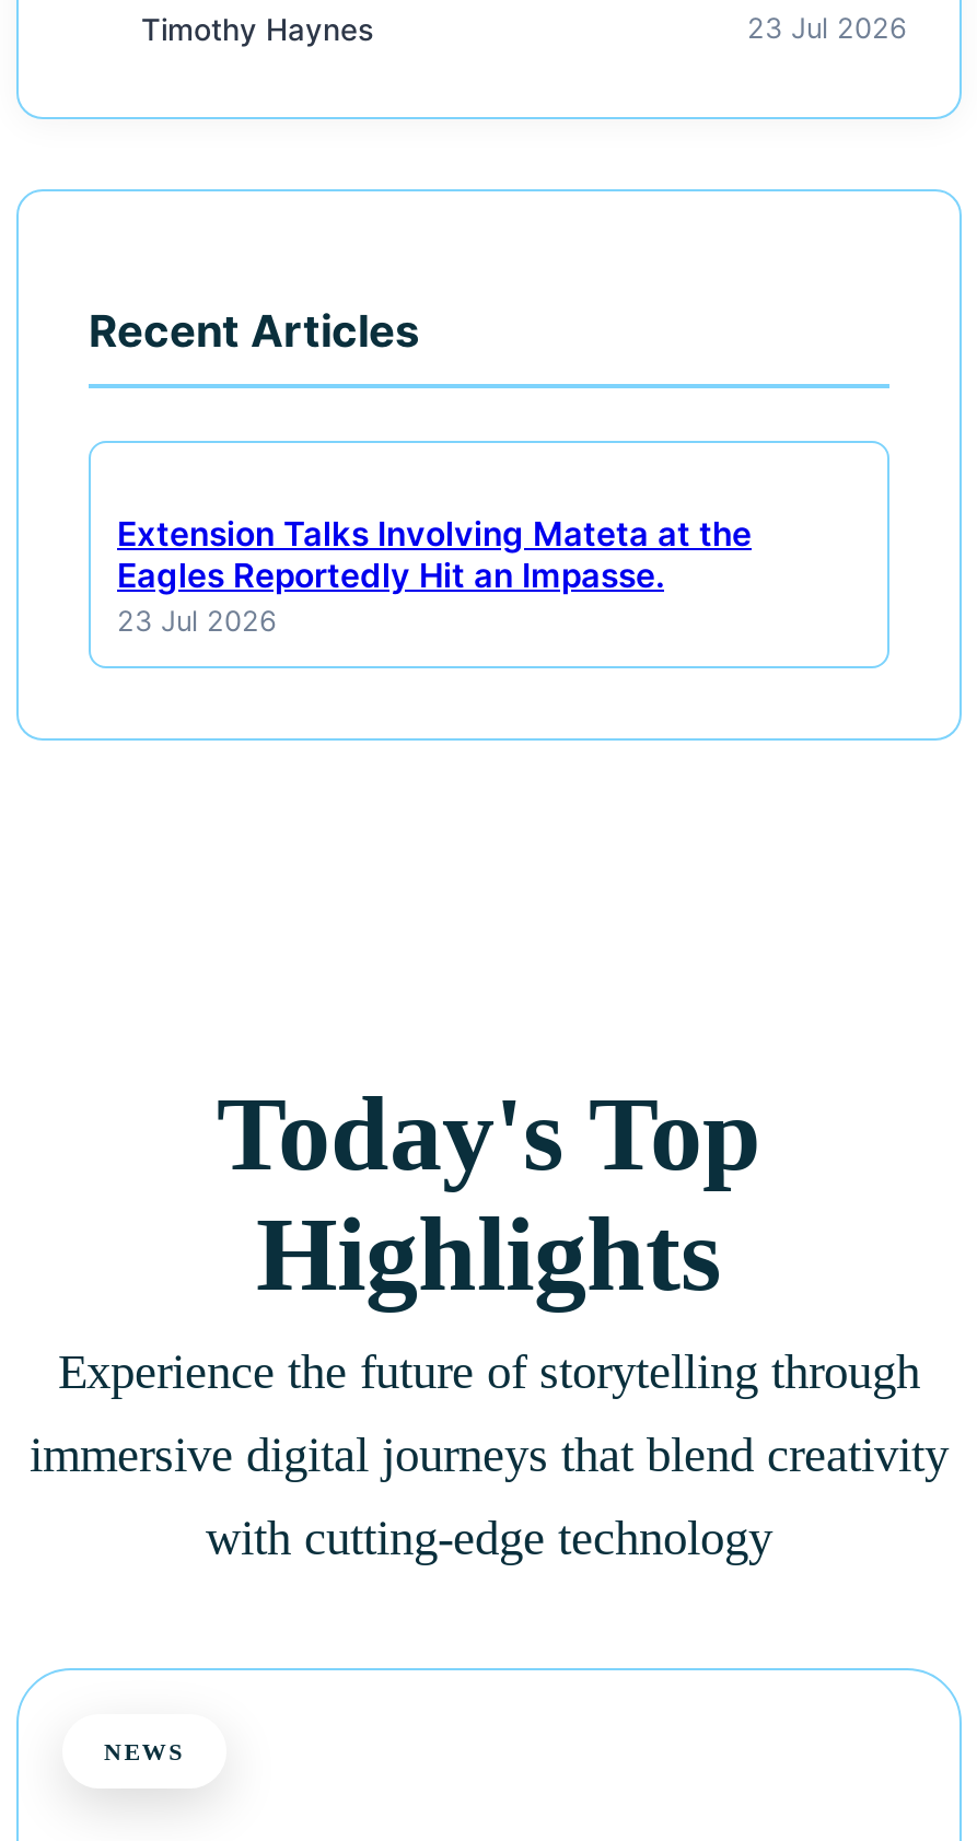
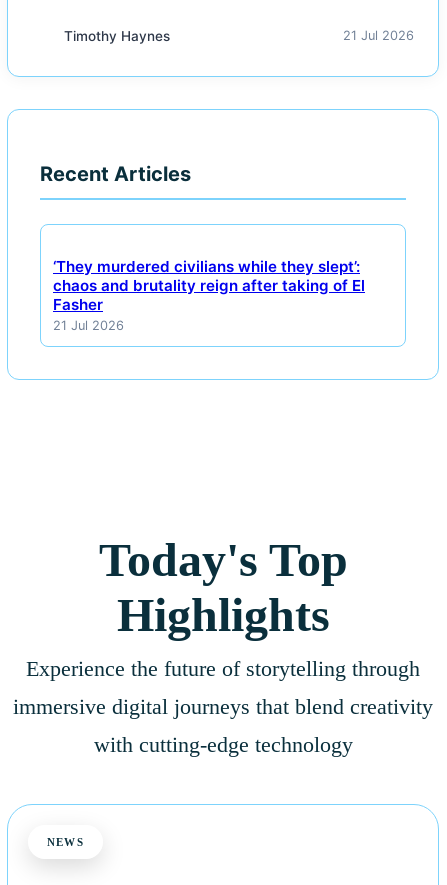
[747,13,907,46] 23 Jul 2026 -> [343,28,414,43] 21 Jul 2026
[117,513,752,638] Extension Talks Involving Mateta at the | Eagles Reportedly Hit an Impasse. | 23 Jul 2026 -> [53,257,365,333] ‘They murdered civilians while they slept’: | chaos and brutality reign after taking of El | Fasher | 21 Jul 2026

